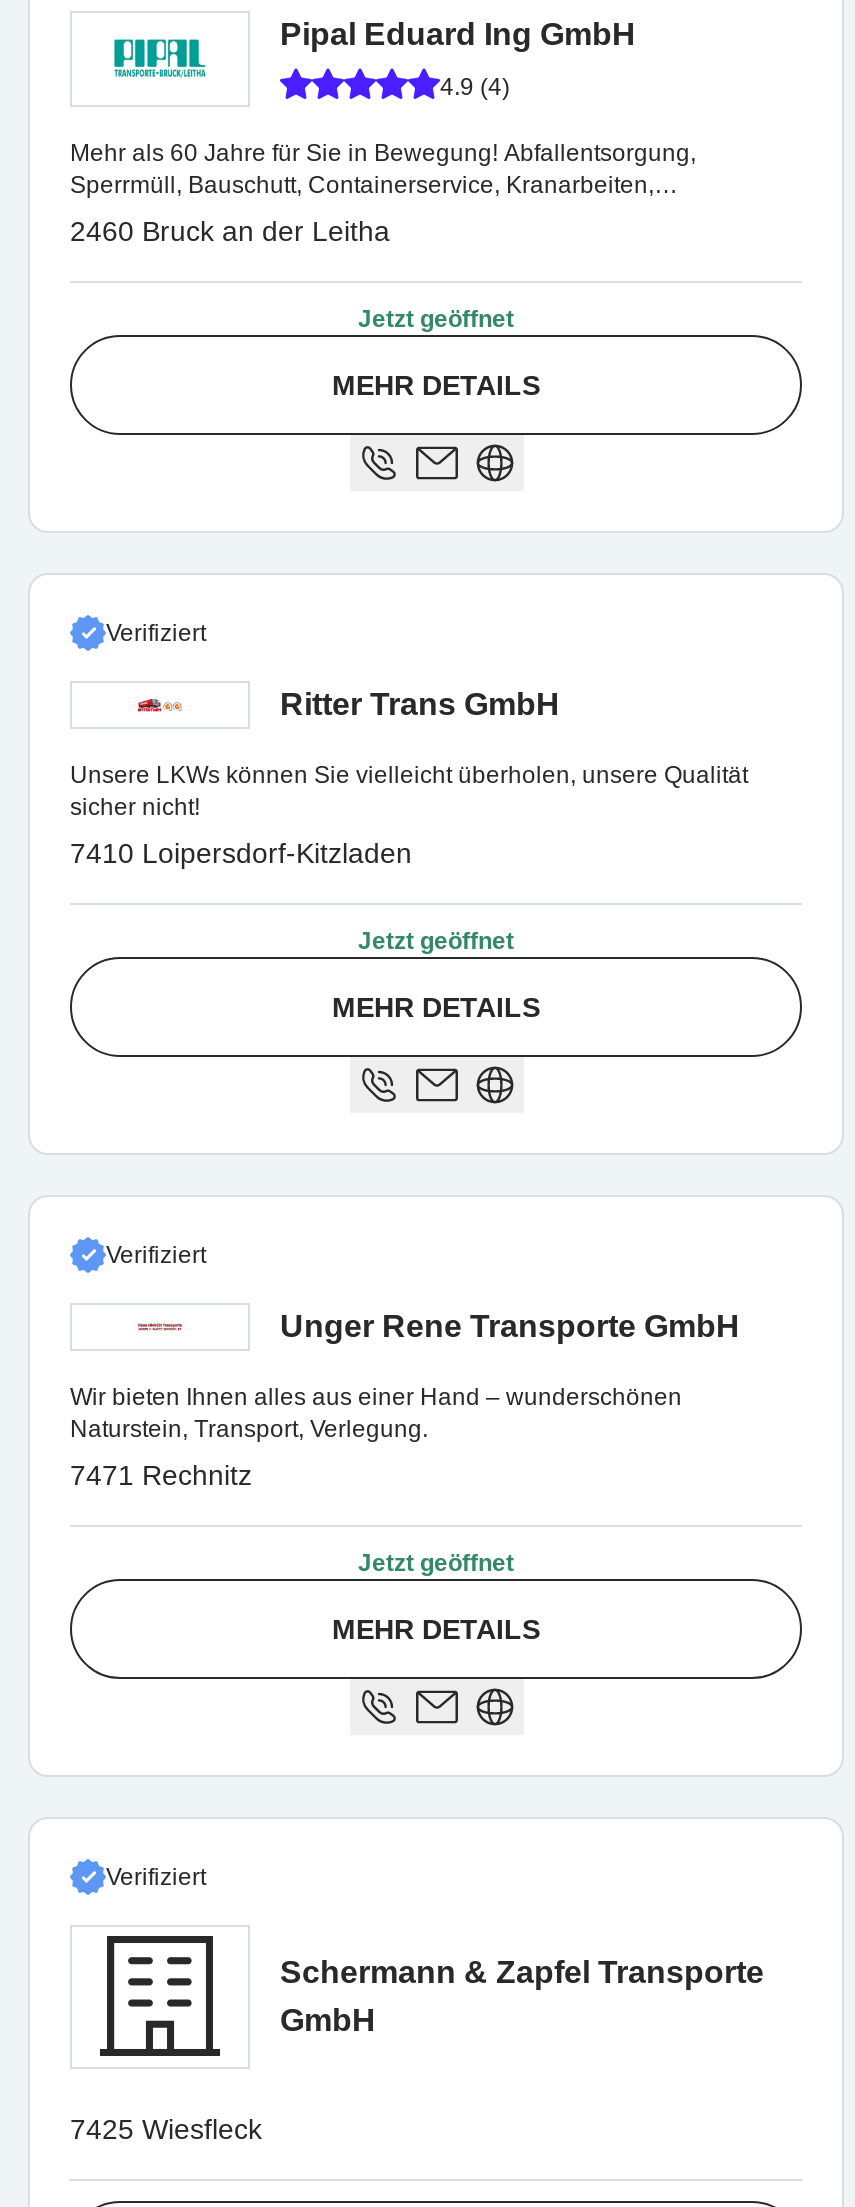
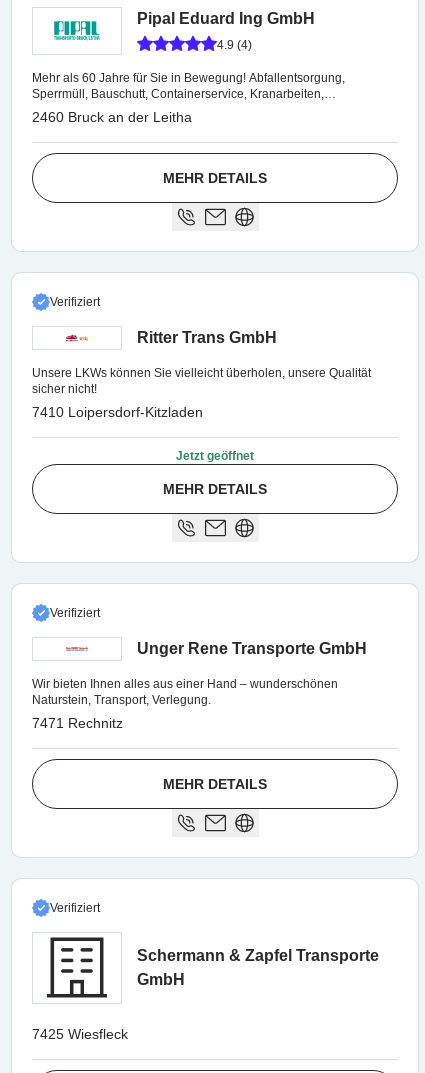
[358,305,514,333] Jetzt geöffnet -> none
[358,1549,514,1577] Jetzt geöffnet -> none

